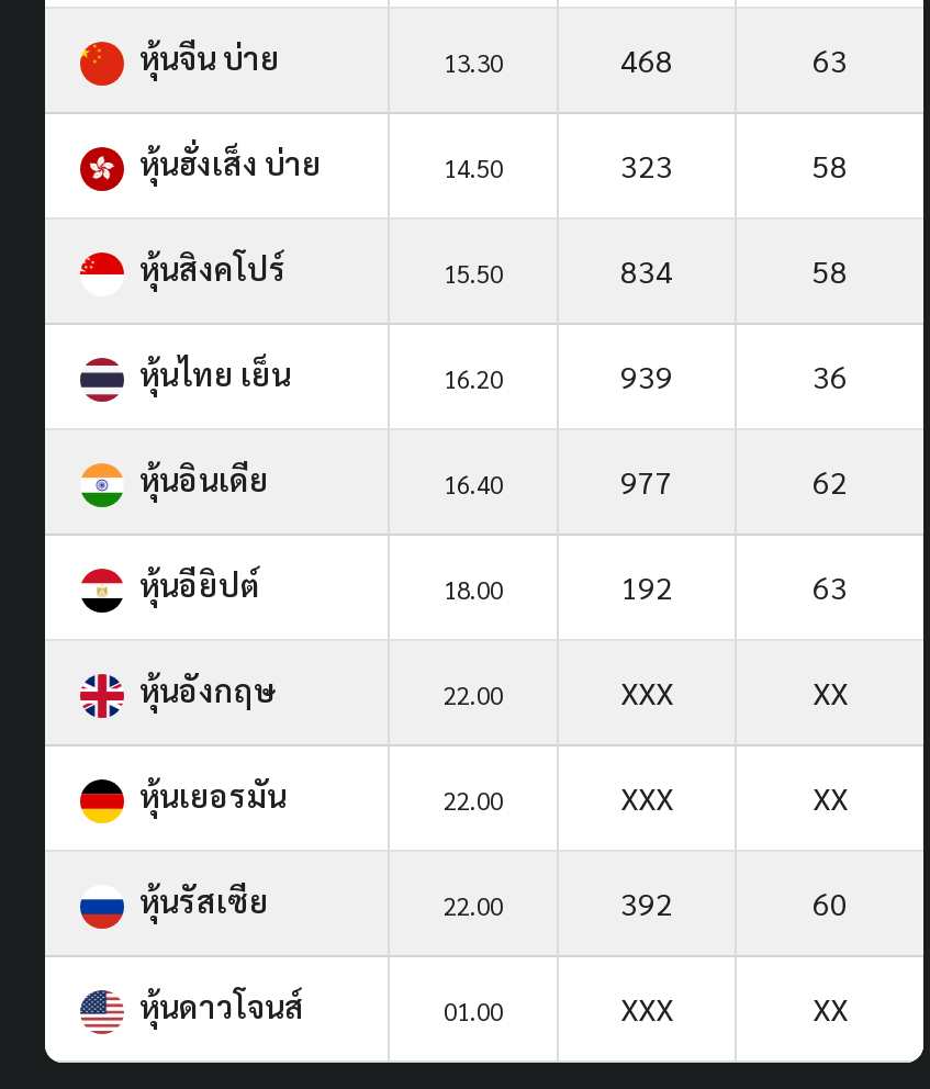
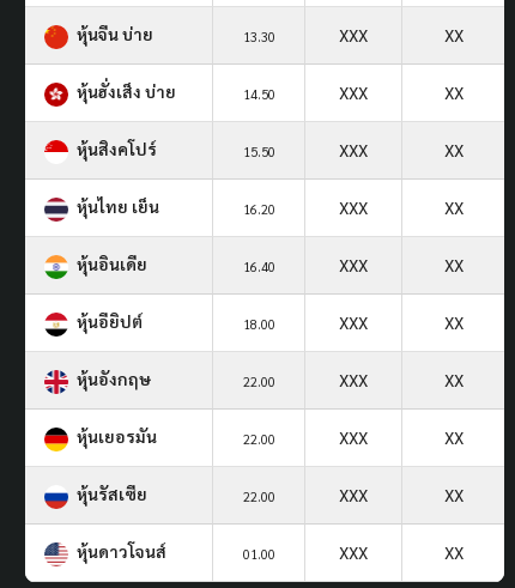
[620,39,848,79] 468 | 63 -> [339,24,463,45] XXX | XX
[620,144,848,184] 323 | 58 -> [339,81,463,103] XXX | XX
[620,250,848,289] 834 | 58 -> [339,139,463,160] XXX | XX
[620,355,848,395] 939 | 36 -> [339,196,463,218] XXX | XX
[620,461,848,500] 977 | 62 -> [339,254,463,275] XXX | XX
[620,566,848,606] 192 | 63 -> [339,311,463,333] XXX | XX
[620,882,848,922] 392 | 60 -> [339,484,463,505] XXX | XX

